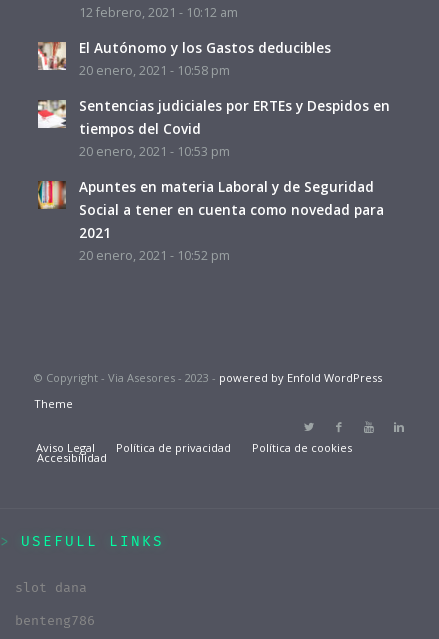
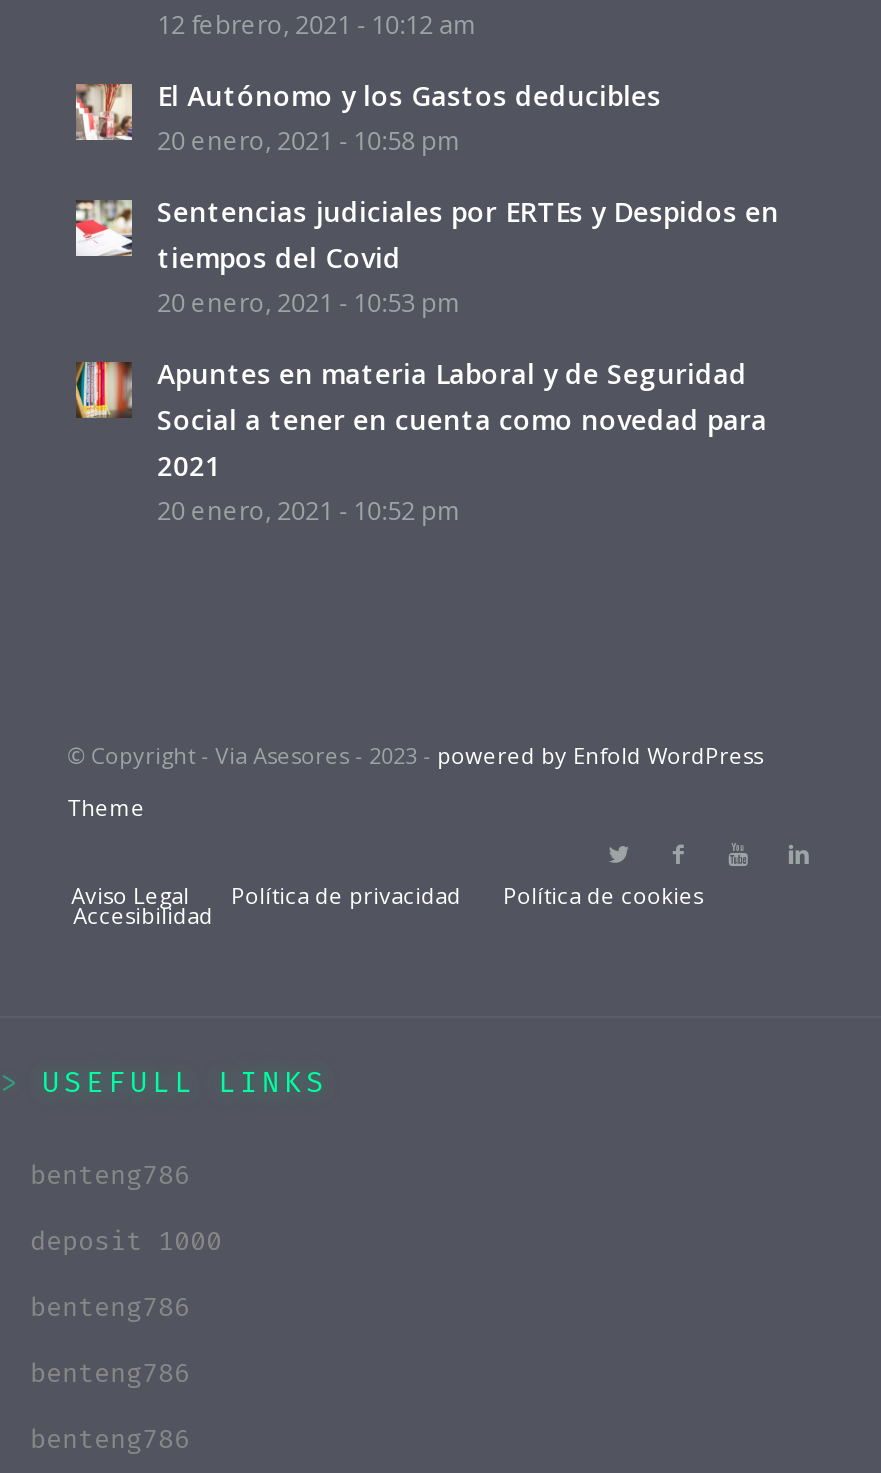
[15,580,87,596] slot dana -> [30,1160,222,1390] benteng786 | deposit 1000 | benteng786 | benteng786

